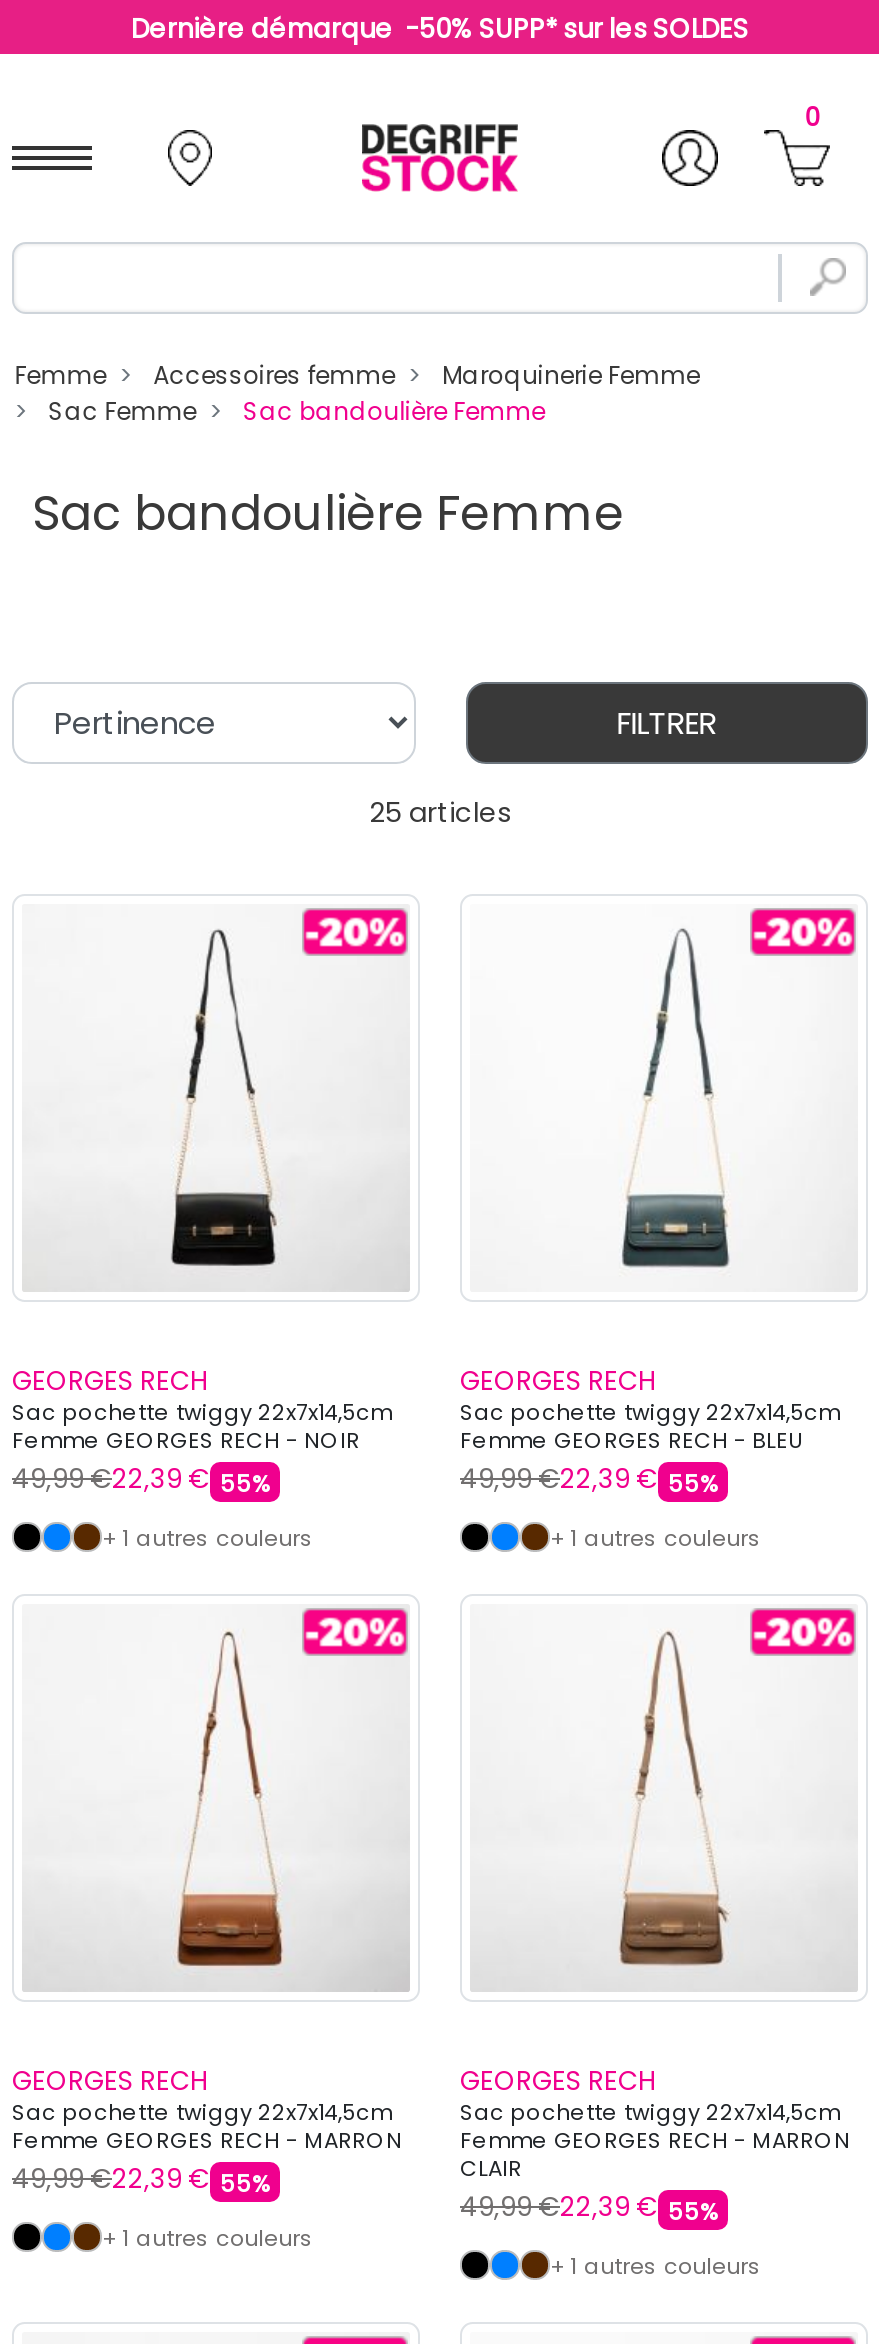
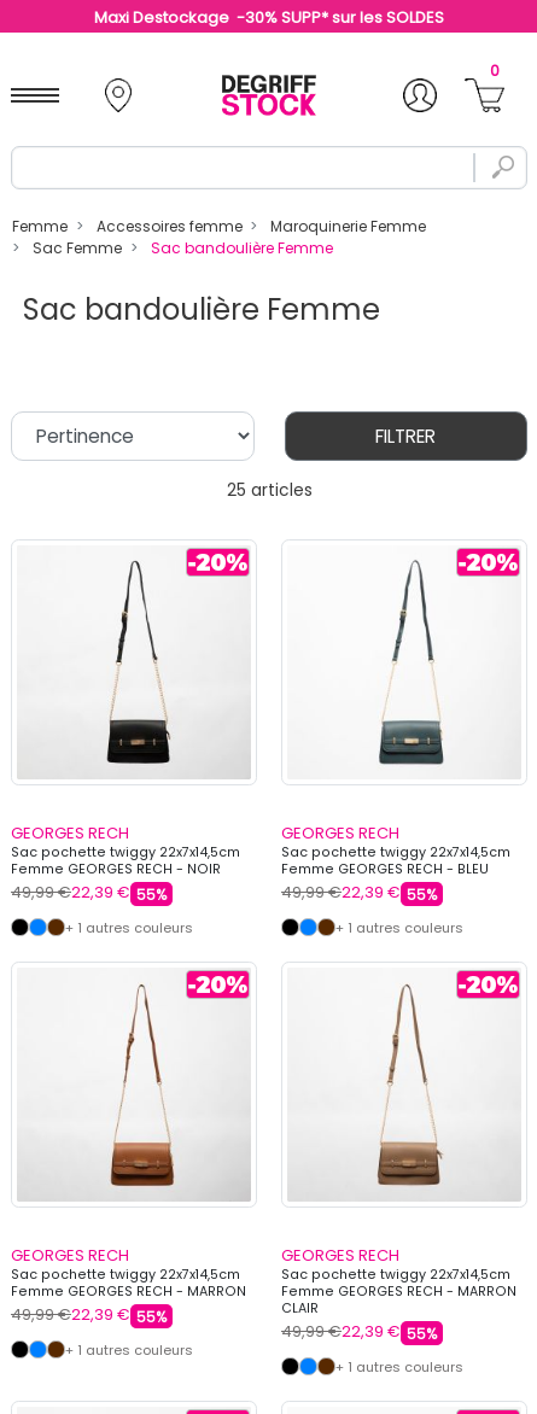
[131,10,749,48] Dernière démarque -50% SUPP* sur les SOLDES -> [94,6,444,29] Maxi Destockage -30% SUPP* sur les SOLDES

